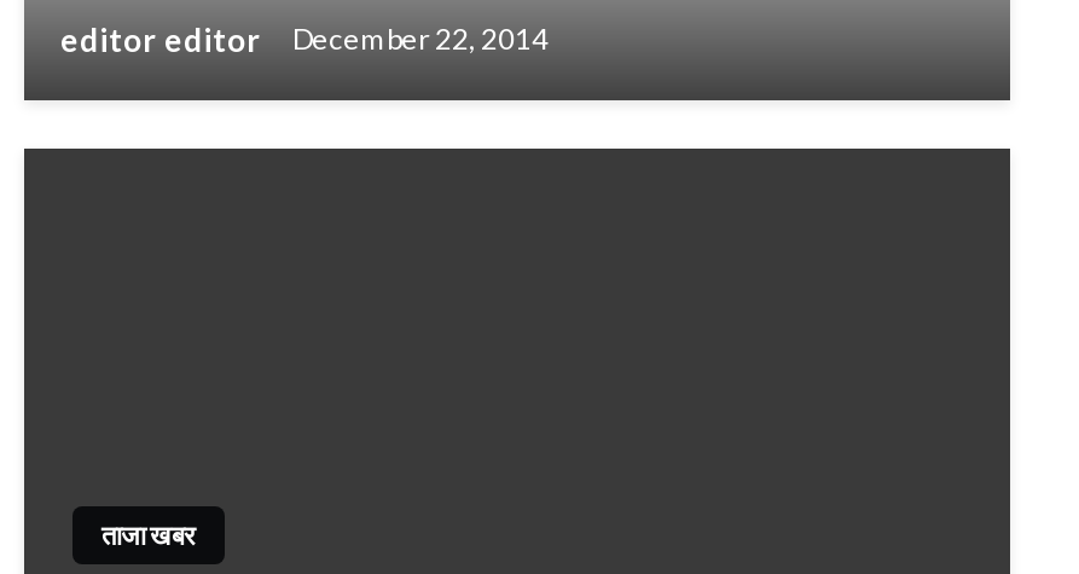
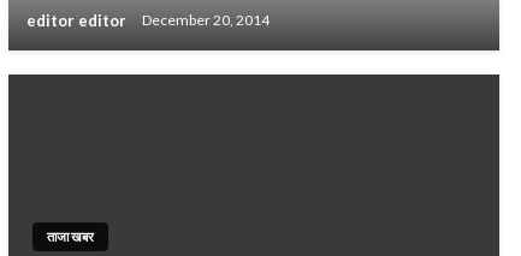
[60,20,549,59] editor editor December 22, 2014 -> [26,11,270,30] editor editor December 20, 2014

